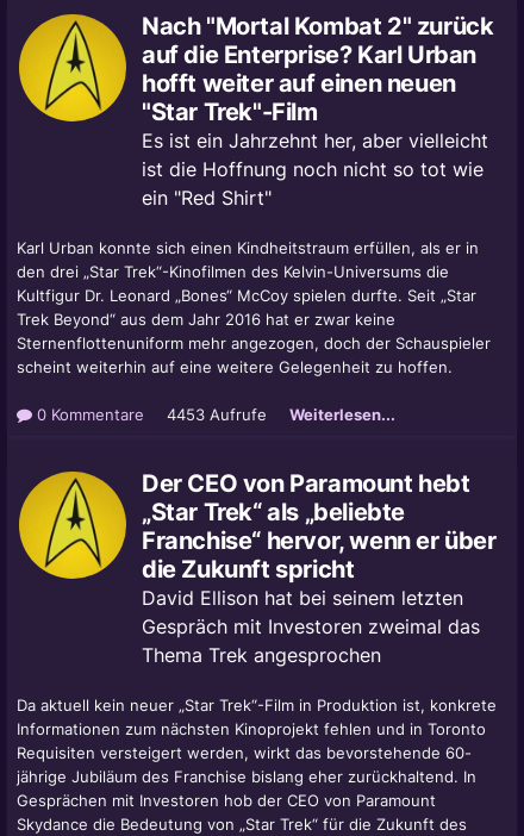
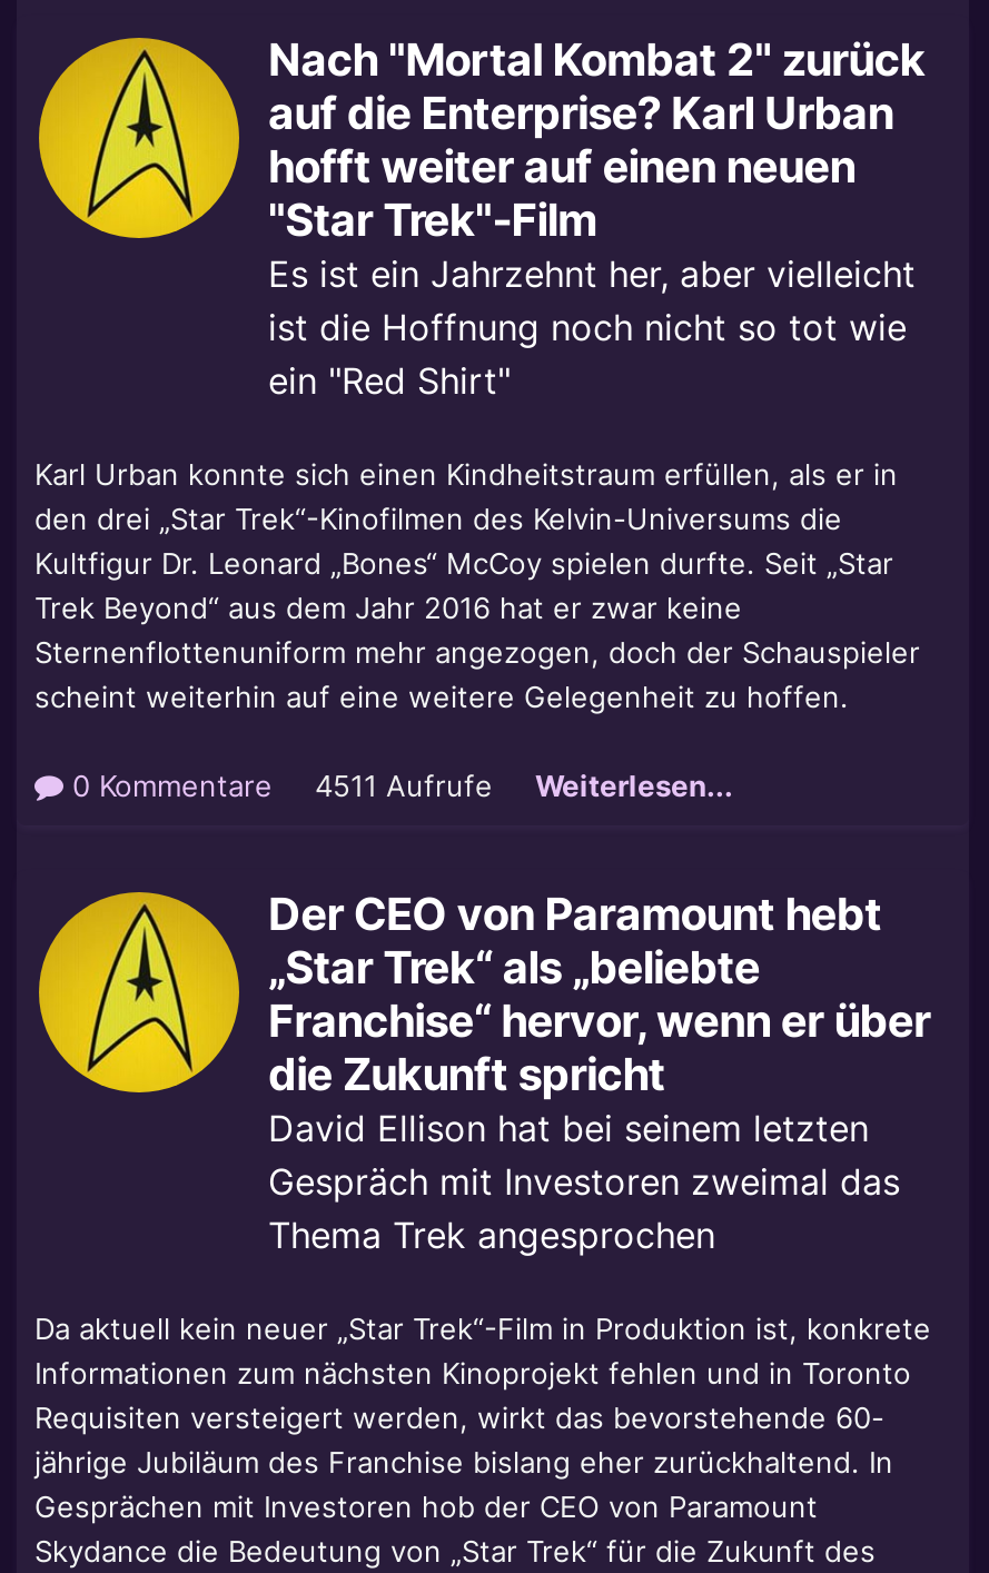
[32,405,395,424] 0 Kommentare 4453 Aufrufe Weiterlesen... -> [63,767,733,803] 0 Kommentare 4511 Aufrufe Weiterlesen...

